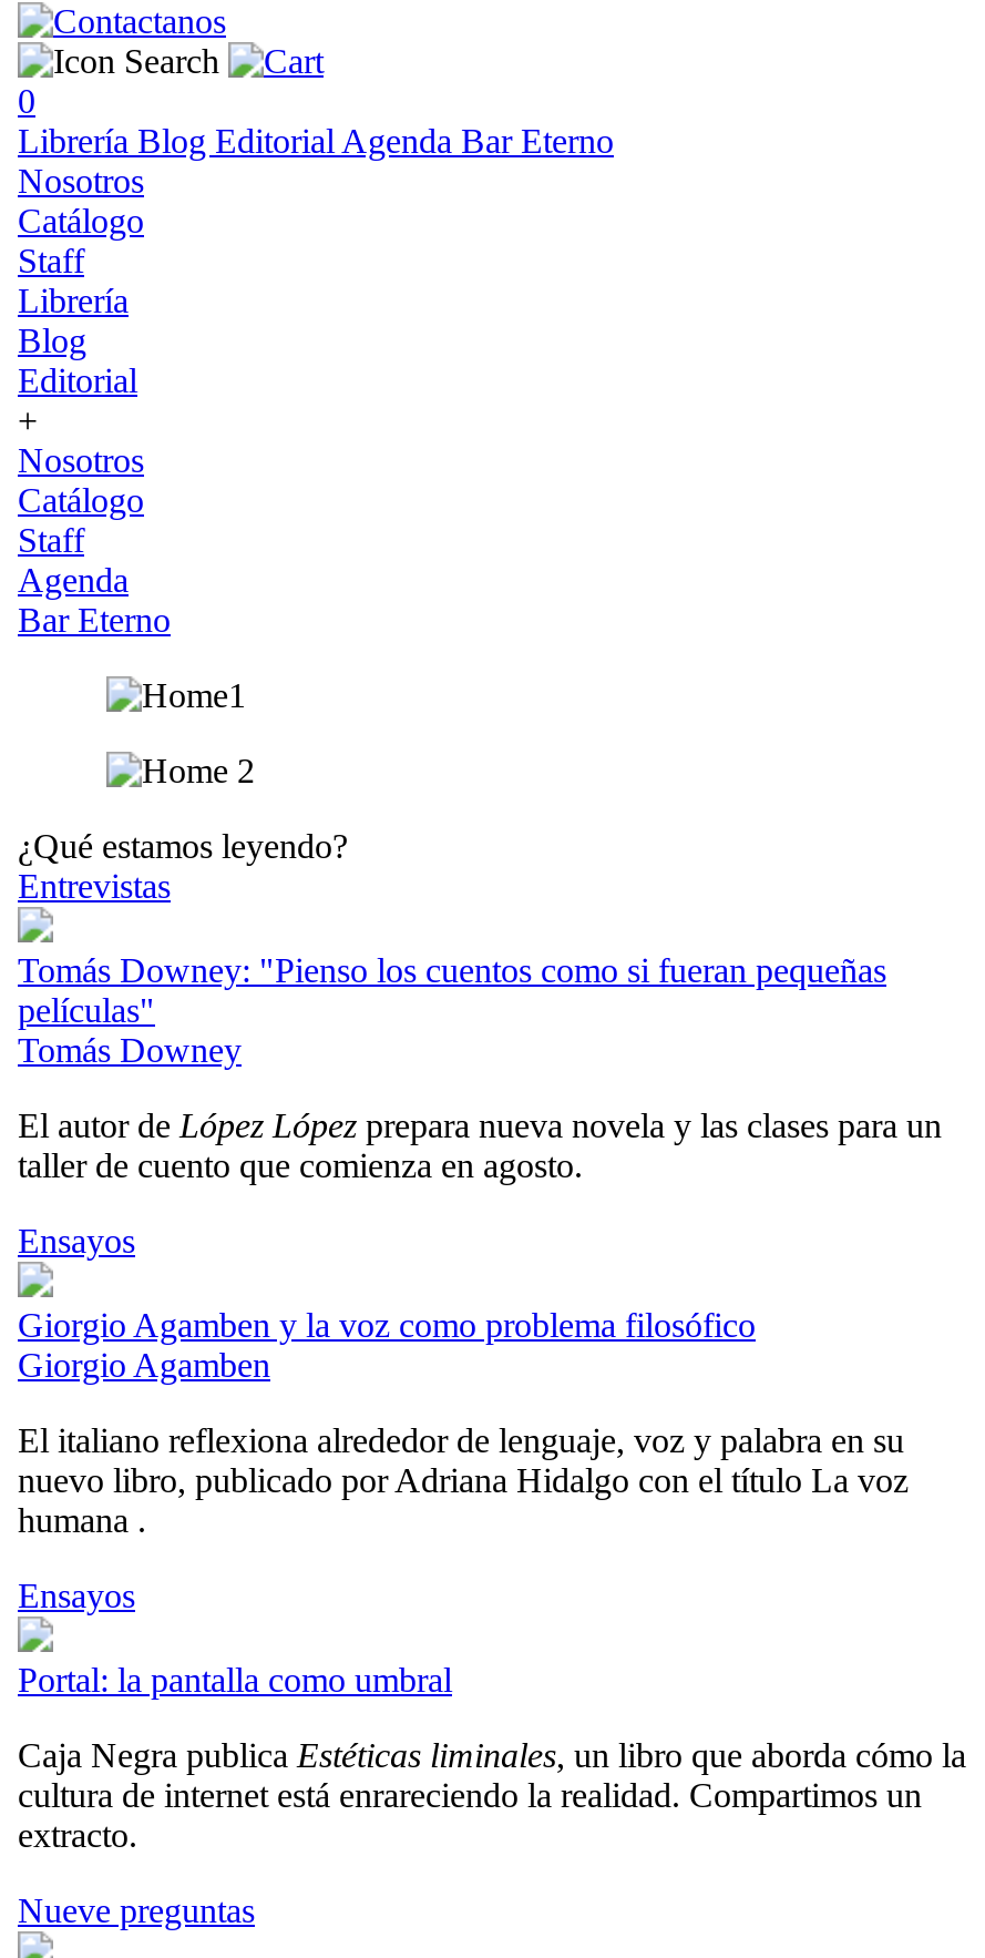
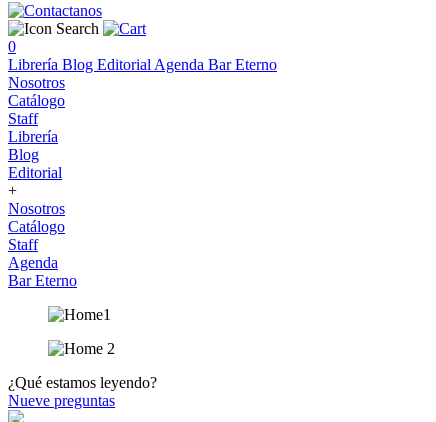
[18,867,966,1854] Entrevistas | Tomás Downey: "Pienso los cuentos como si fueran pequeñas | películas" | Tomás Downey | El autor de López López prepara nueva novela y las clases para un | taller de cuento que comienza en agosto. | Ensayos | Giorgio Agamben y la voz como problema filosófico | Giorgio Agamben | El italiano reflexiona alrededor de lenguaje, voz y palabra en su | nuevo libro, publicado por Adriana Hidalgo con el título La voz | humana . | Ensayos | Portal: la pantalla como umbral | Caja Negra publica Estéticas liminales, un libro que aborda cómo la | cultura de internet está enrareciendo la realidad. Compartimos un | extracto. -> none

